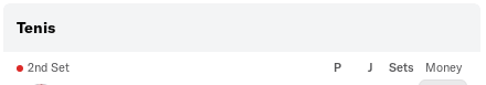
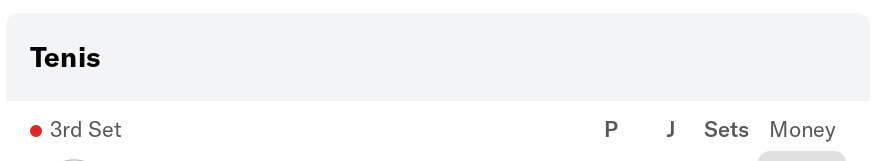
[28,60,70,75] 2nd Set -> [50,115,122,143] 3rd Set

